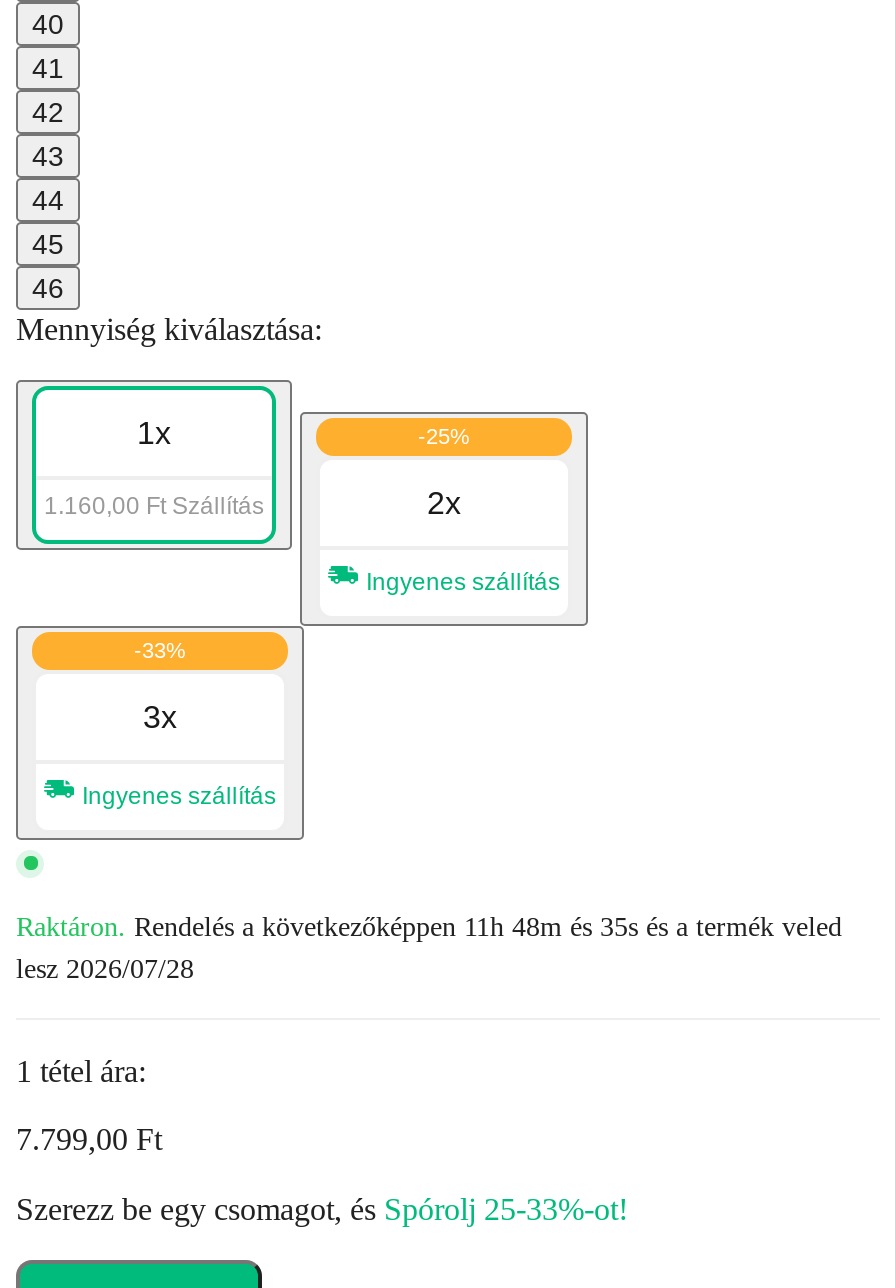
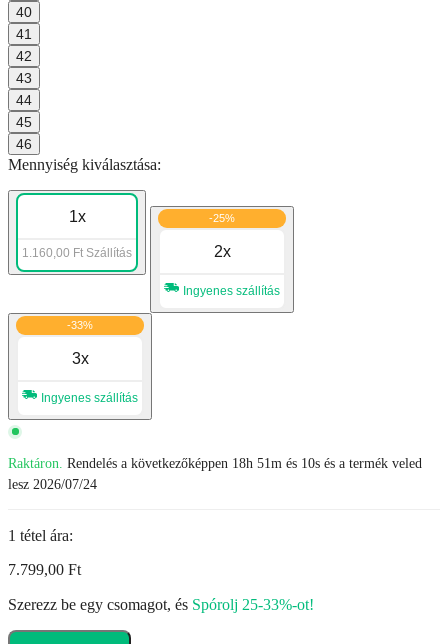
[16,912,842,942] Raktáron. Rendelés a következőképpen 11h 48m és 35s és a termék veled -> [8,456,422,471] Raktáron. Rendelés a következőképpen 18h 51m és 10s és a termék veled
[16,954,194,984] lesz 2026/07/28 -> [8,477,97,492] lesz 2026/07/24

